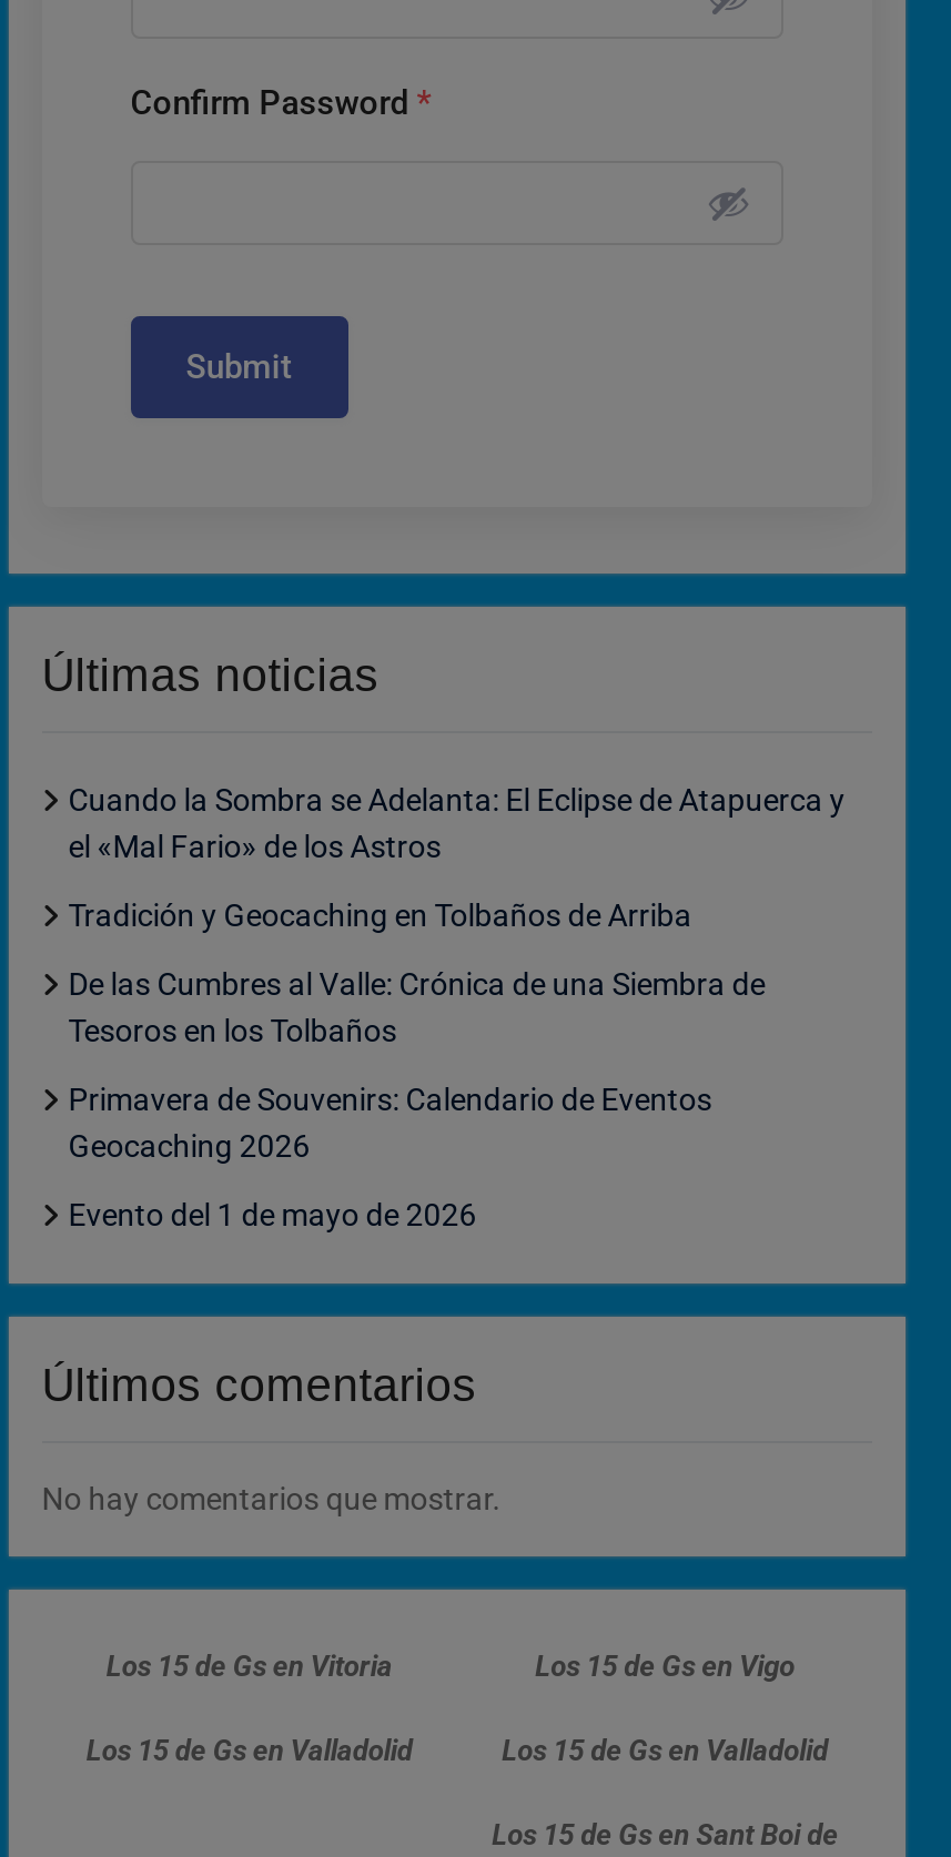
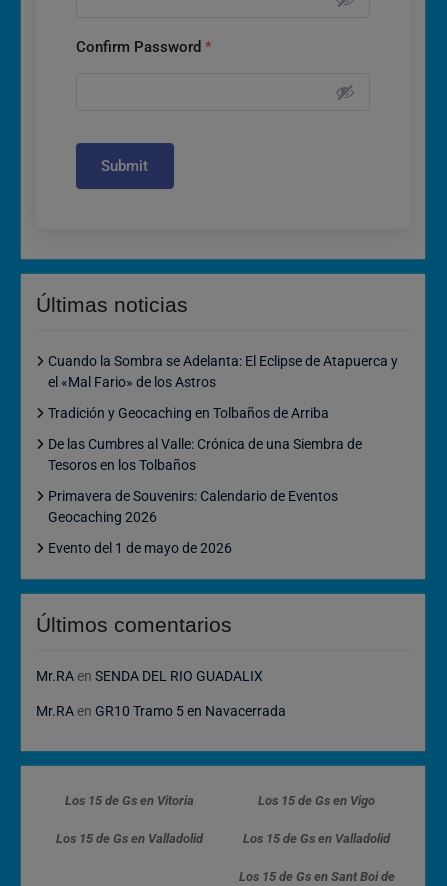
[42,1481,501,1517] No hay comentarios que mostrar. -> [36,668,286,719] Mr.RA en SENDA DEL RIO GUADALIX | Mr.RA en GR10 Tramo 5 en Navacerrada

